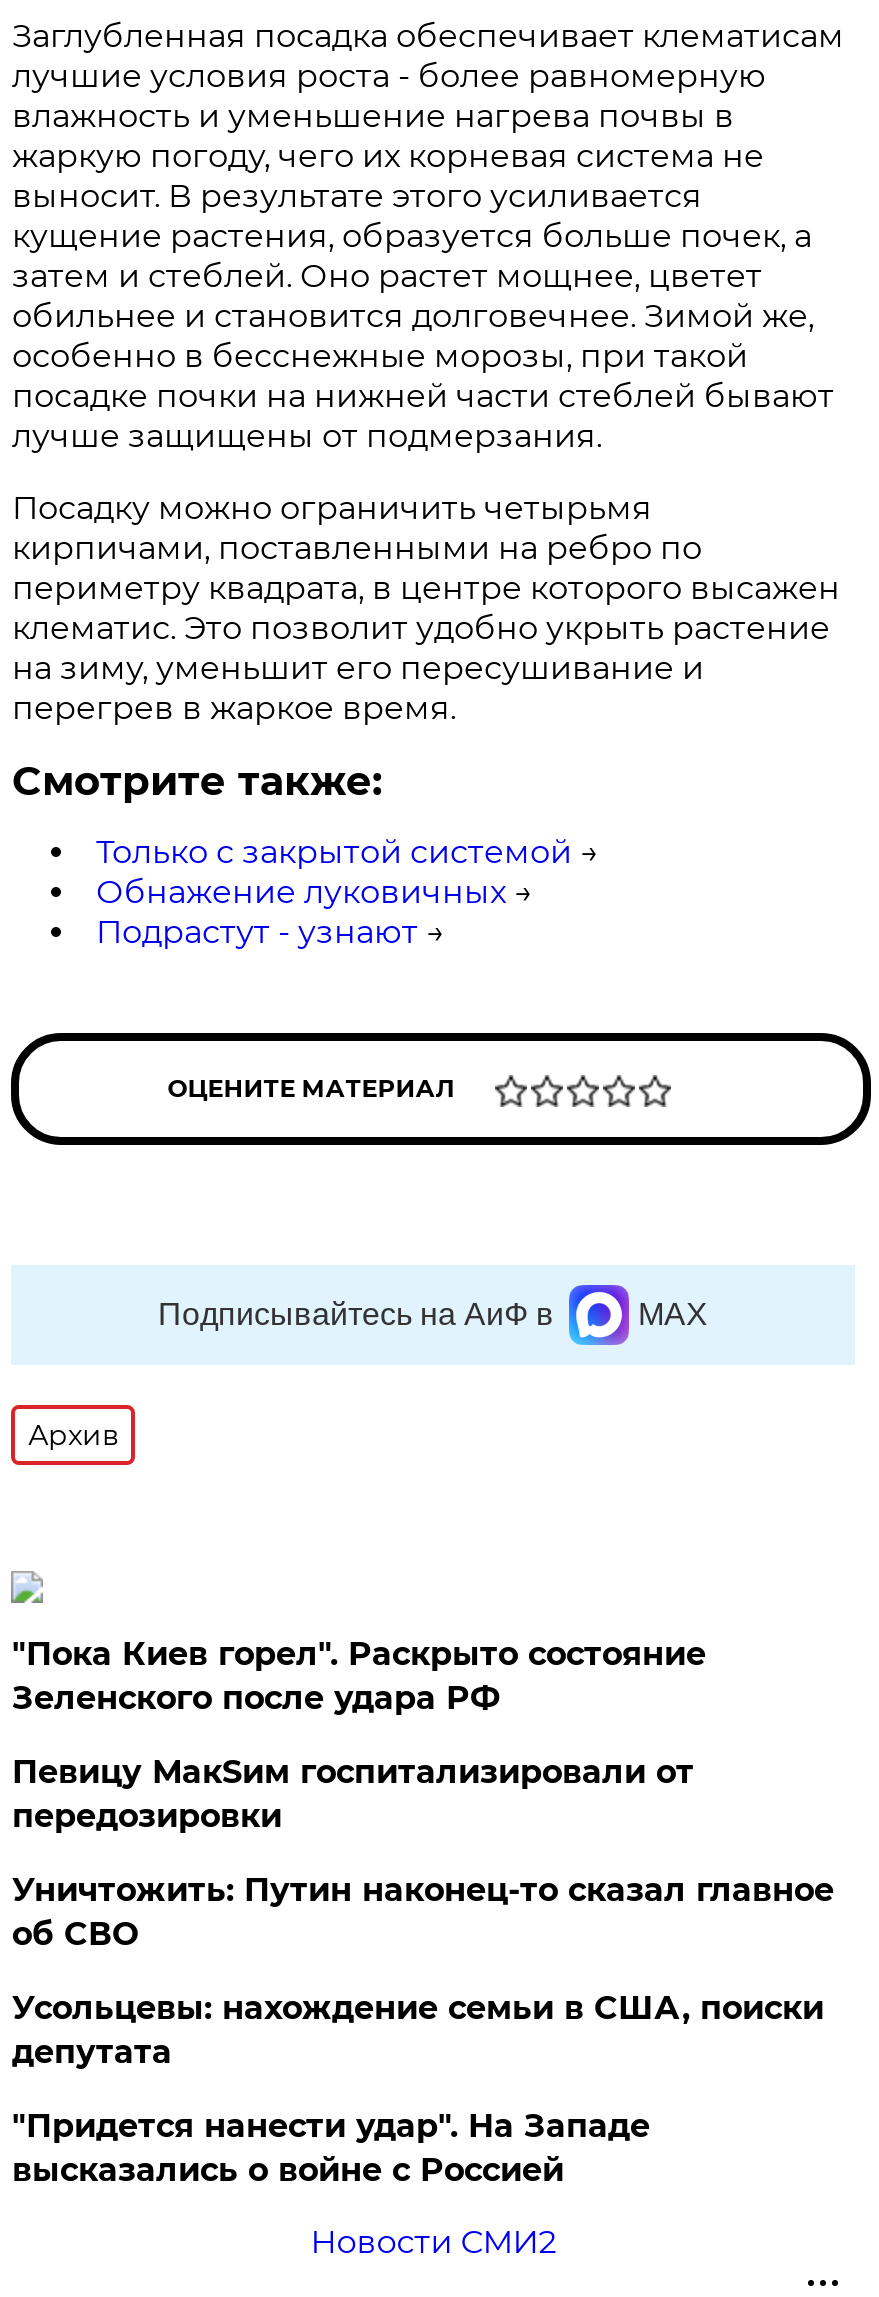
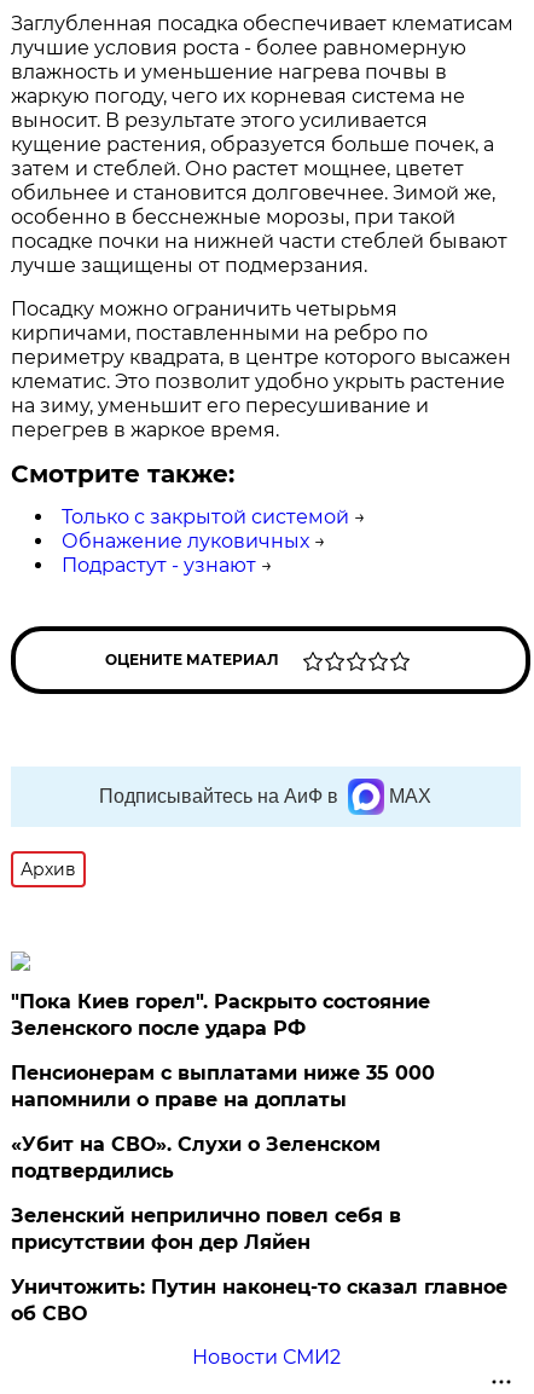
[12,1753,694,1835] Певицу МакSим госпитализировали от | передозировки -> [11,1062,435,1254] Пенсионерам с выплатами ниже 35 000 | напомнили о праве на доплаты | «Убит на СВО». Слухи о Зеленском | подтвердились | Зеленский неприлично повел cебя в | присутствии фон дер Ляйен
moved [12,1871,834,1953] -> [11,1276,508,1325]: Уничтожить: Путин наконец-то сказал главное | об СВО
[12,1989,824,2189] Усольцевы: нахождение семьи в США, поиски | депутата | "Придется нанести удар". На Западе | высказались о войне с Россией -> none

